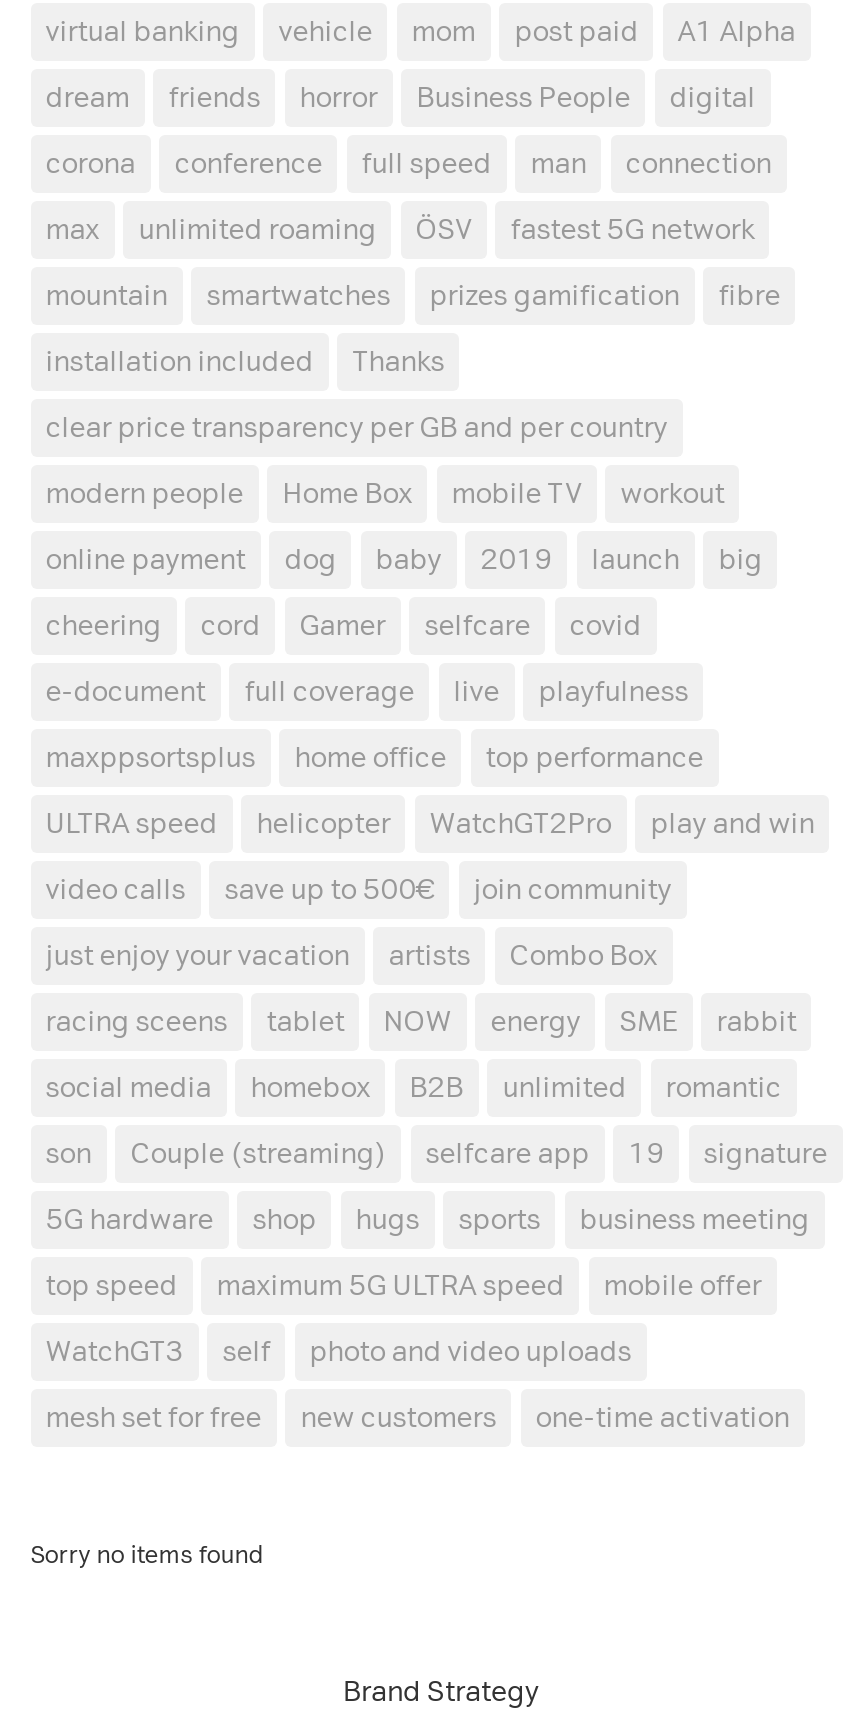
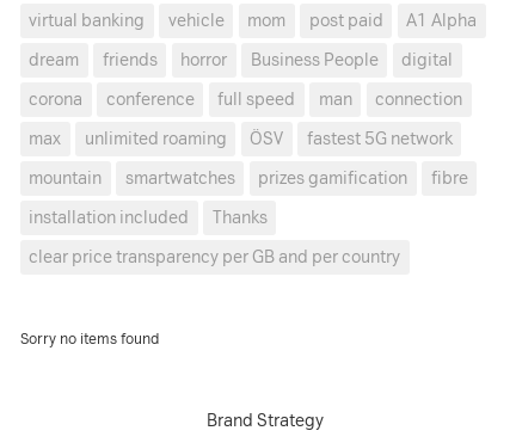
[45,477,827,1435] modern people | Home Box | mobile TV | workout | online payment | dog | baby | 2019 | launch | big | cheering | cord | Gamer | selfcare | covid | e-document | full coverage | live | playfulness | maxppsortsplus | home office | top performance | ULTRA speed | helicopter | WatchGT2Pro | play and win | video calls | save up to 500€ | join community | just enjoy your vacation | artists | Combo Box | racing sceens | tablet | NOW | energy | SME | rabbit | social media | homebox | B2B | unlimited | romantic | son | Couple (streaming) | selfcare app | 19 | signature | 5G hardware | shop | hugs | sports | business meeting | top speed | maximum 5G ULTRA speed | mobile offer | WatchGT3 | self | photo and video uploads | mesh set for free | new customers | one-time activation -> none

